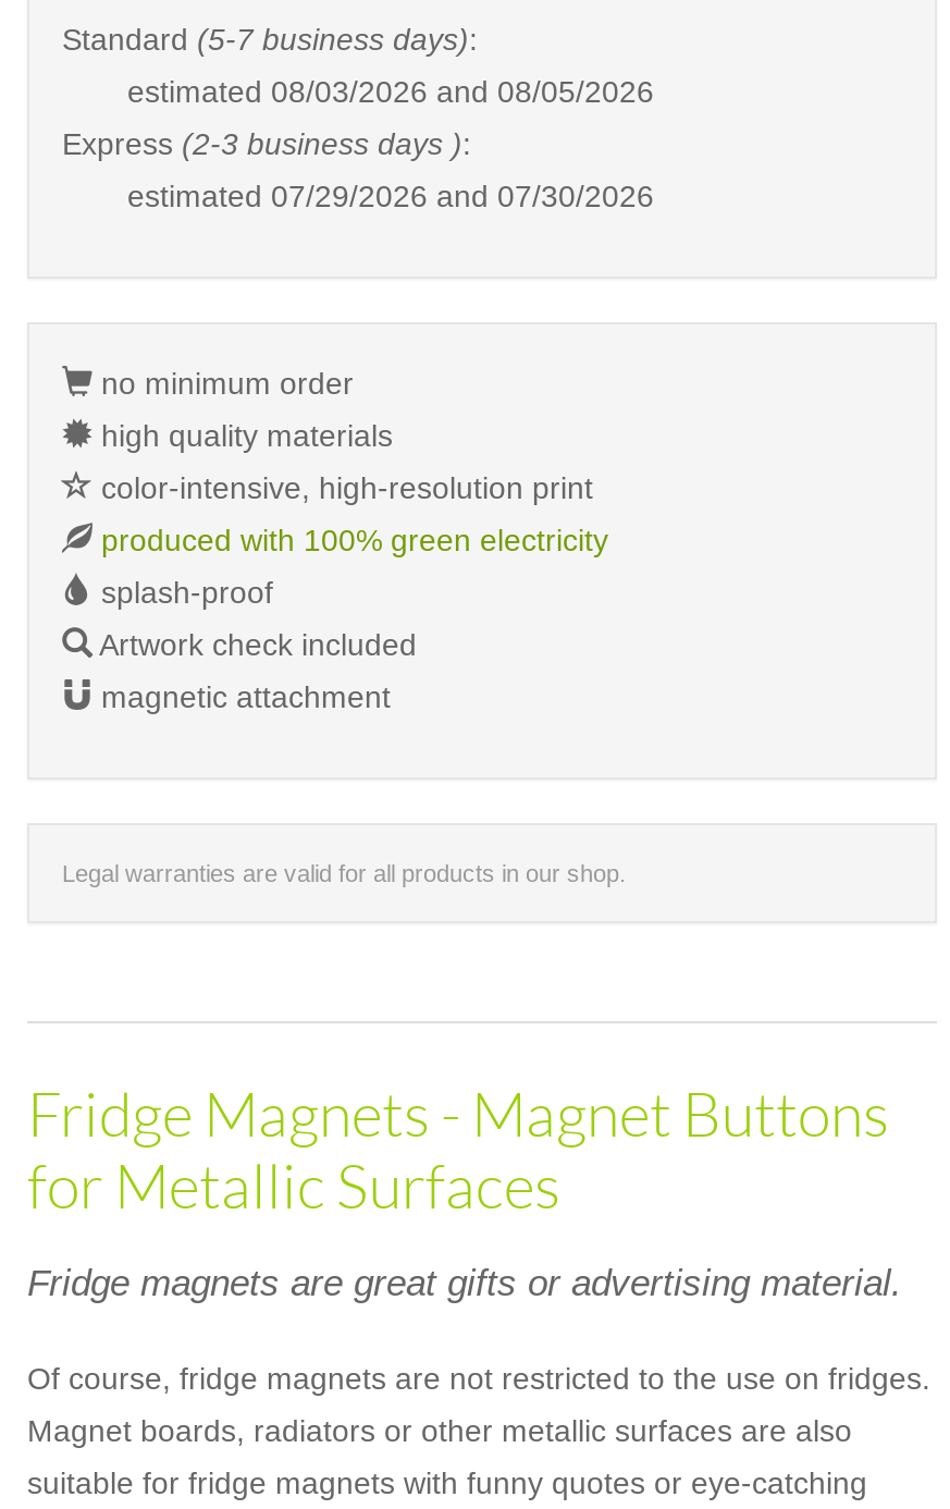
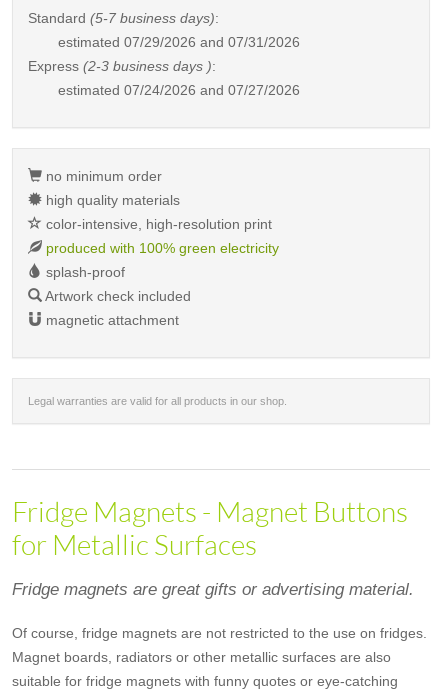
[127,74,654,109] estimated 08/03/2026 and 08/05/2026 -> [58,34,300,50] estimated 07/29/2026 and 07/31/2026
[127,179,654,213] estimated 07/29/2026 and 07/30/2026 -> [58,82,300,98] estimated 07/24/2026 and 07/27/2026

